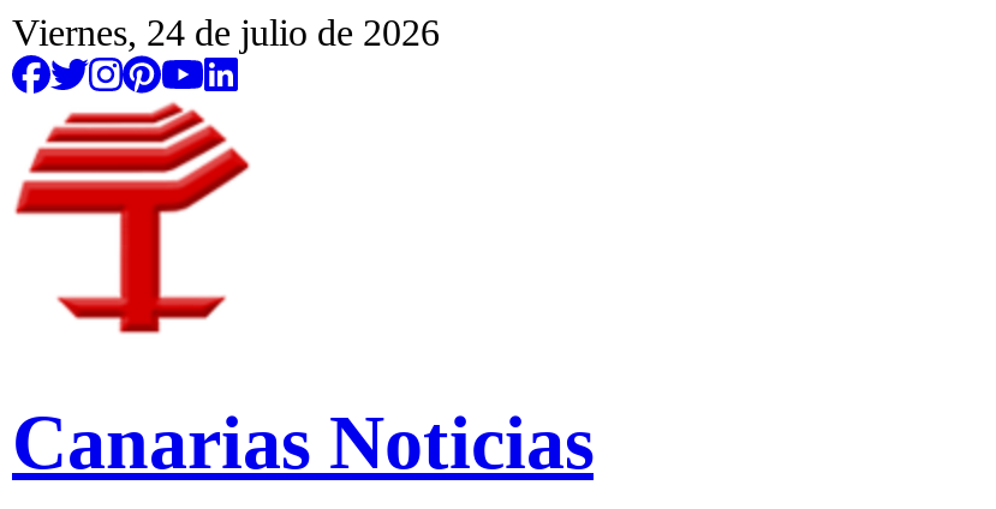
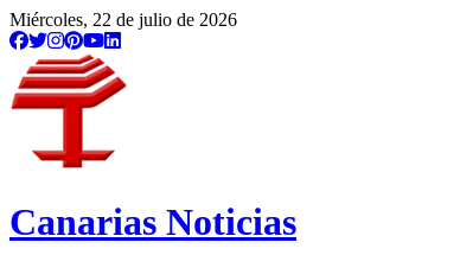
[12,12,440,53] Viernes, 24 de julio de 2026 -> [9,9,237,30] Miércoles, 22 de julio de 2026

